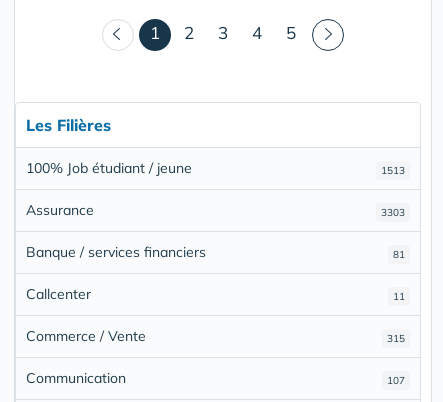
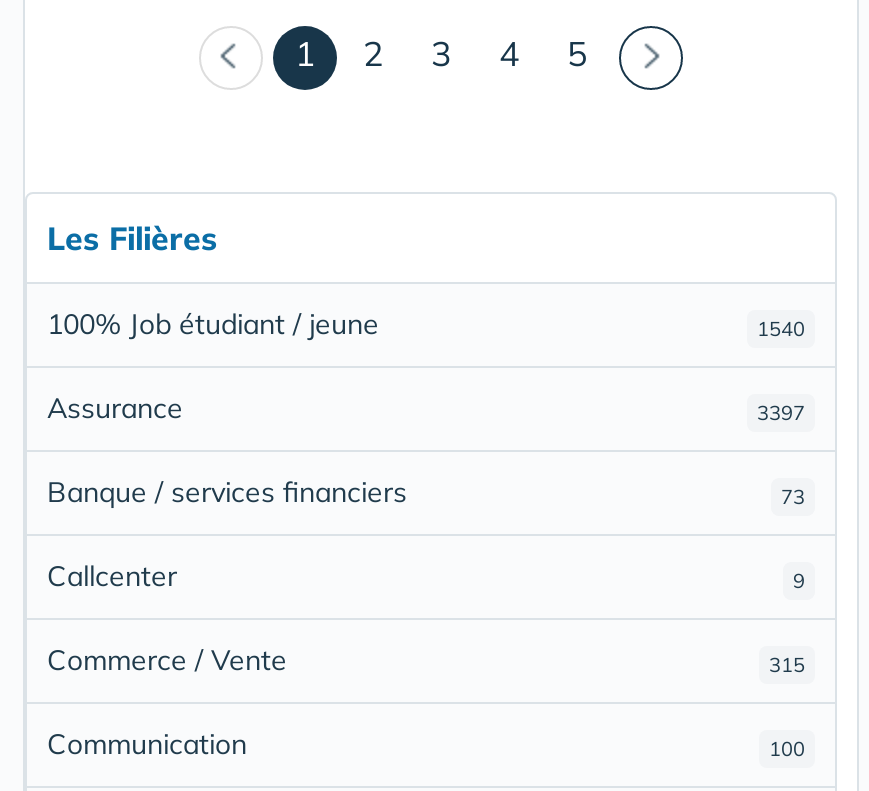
[381,164,405,177] 1513 -> [757,316,805,342] 1540
[381,206,405,219] 3303 -> [757,400,805,426] 3397
[393,248,405,261] 81 -> [781,484,805,510] 73
[393,290,405,303] 11 -> [793,568,805,594] 9
[387,374,405,387] 107 -> [769,736,805,762] 100

